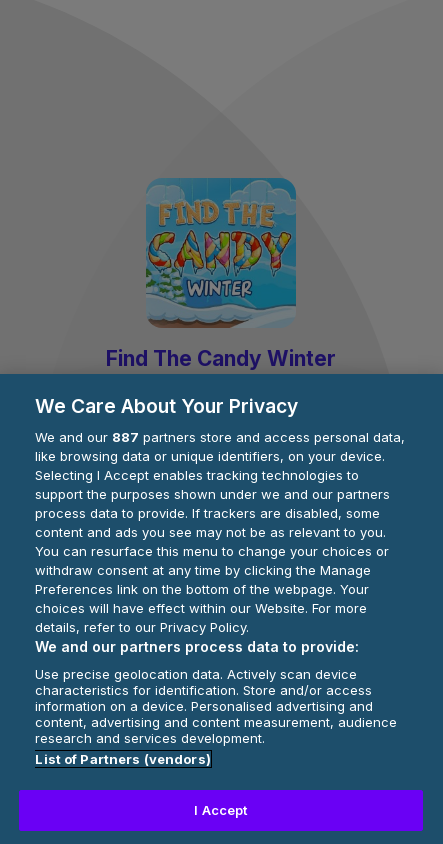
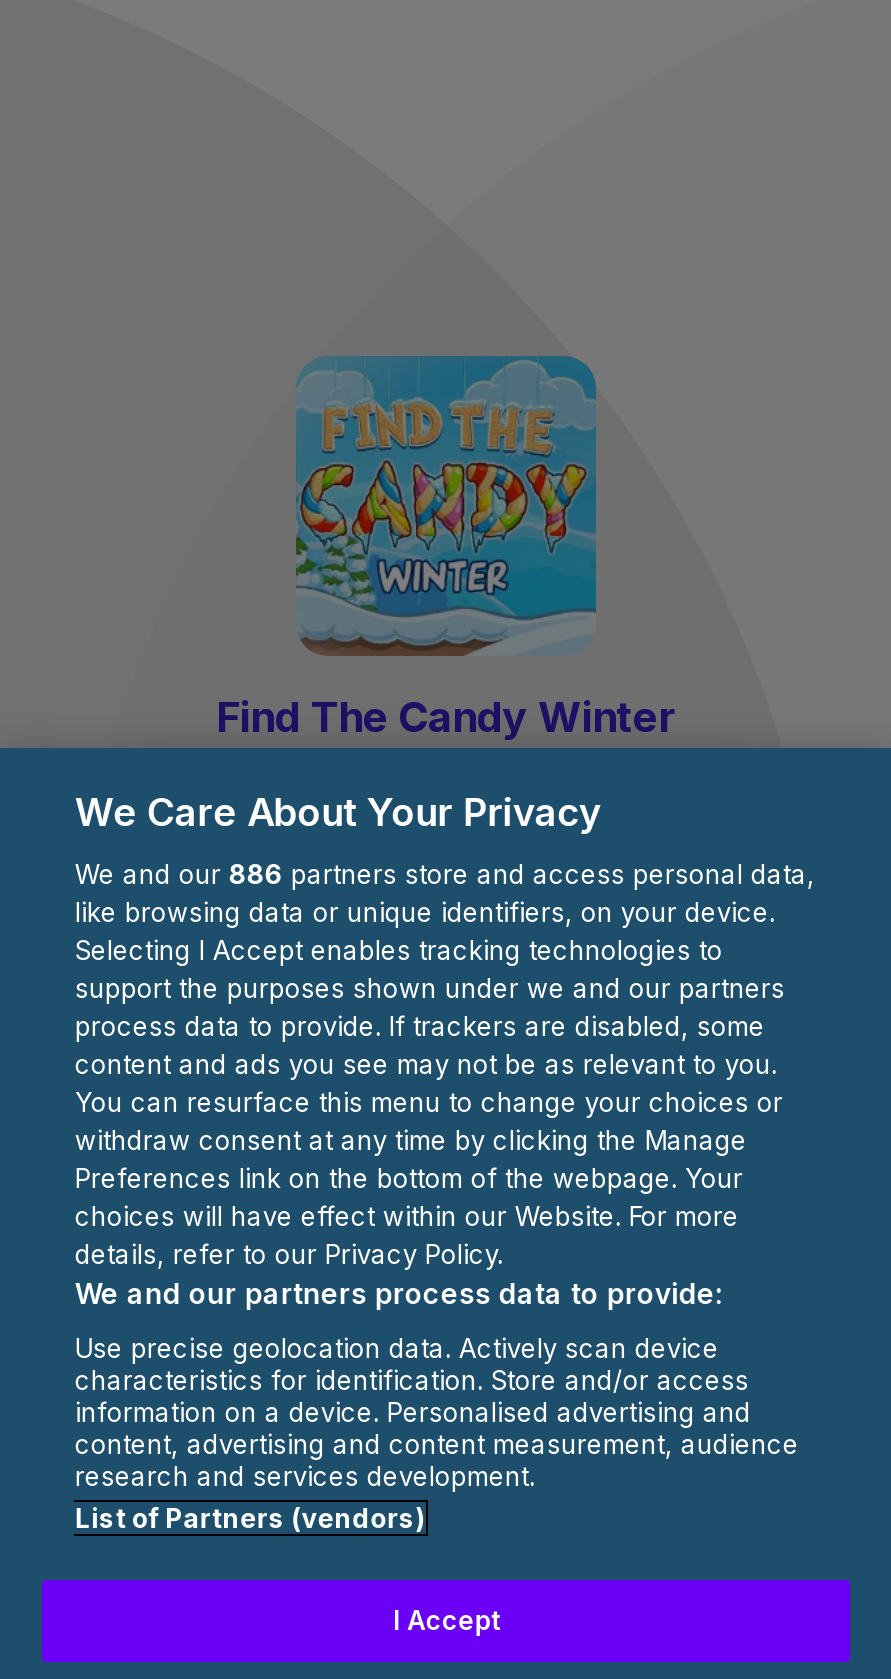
[35,429,405,445] We and our 887 partners store and access personal data, -> [75,858,815,890] We and our 886 partners store and access personal data,

